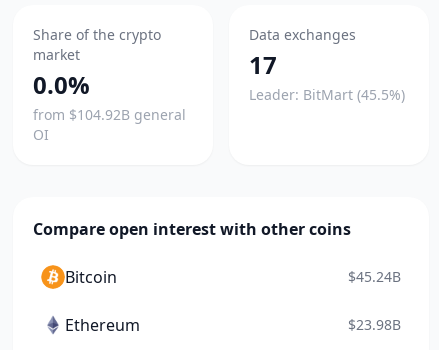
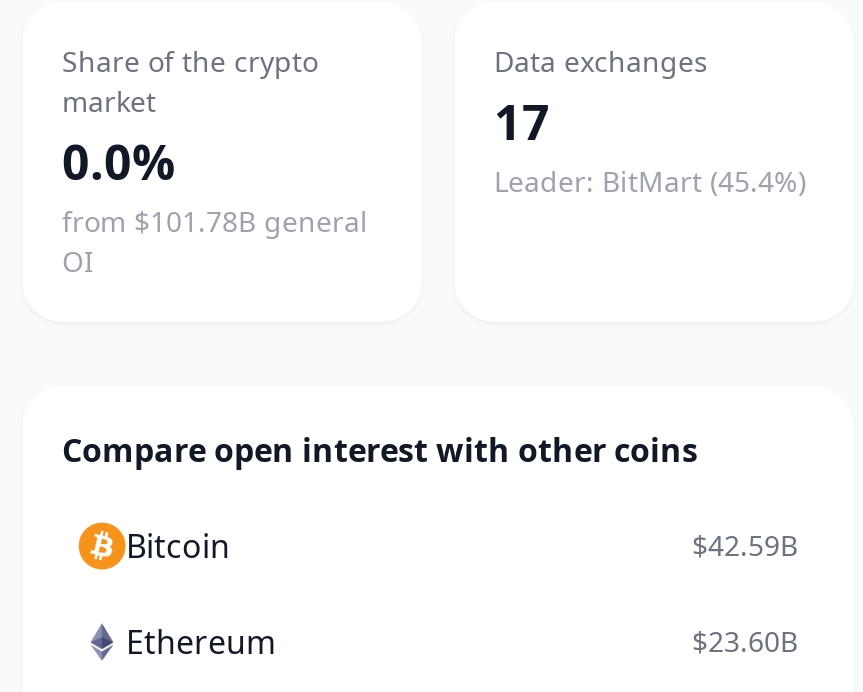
[249,85,405,104] Leader: BitMart (45.5%) -> [494,162,806,200] Leader: BitMart (45.4%)
[33,105,186,124] from $104.92B general -> [62,202,368,240] from $101.78B general
[348,267,401,286] $45.24B -> [692,526,798,564] $42.59B
[348,315,401,334] $23.98B -> [692,622,798,660] $23.60B

